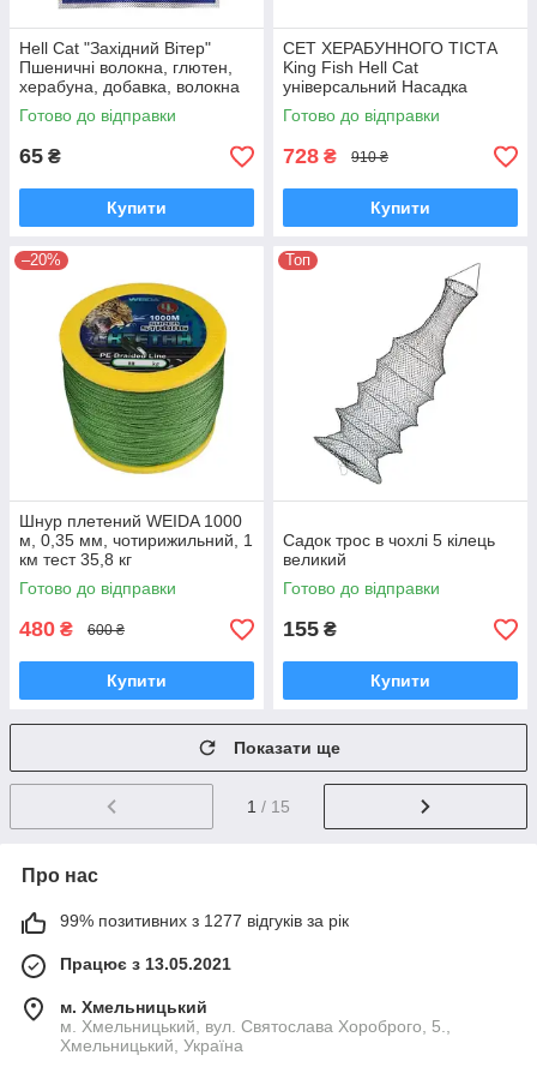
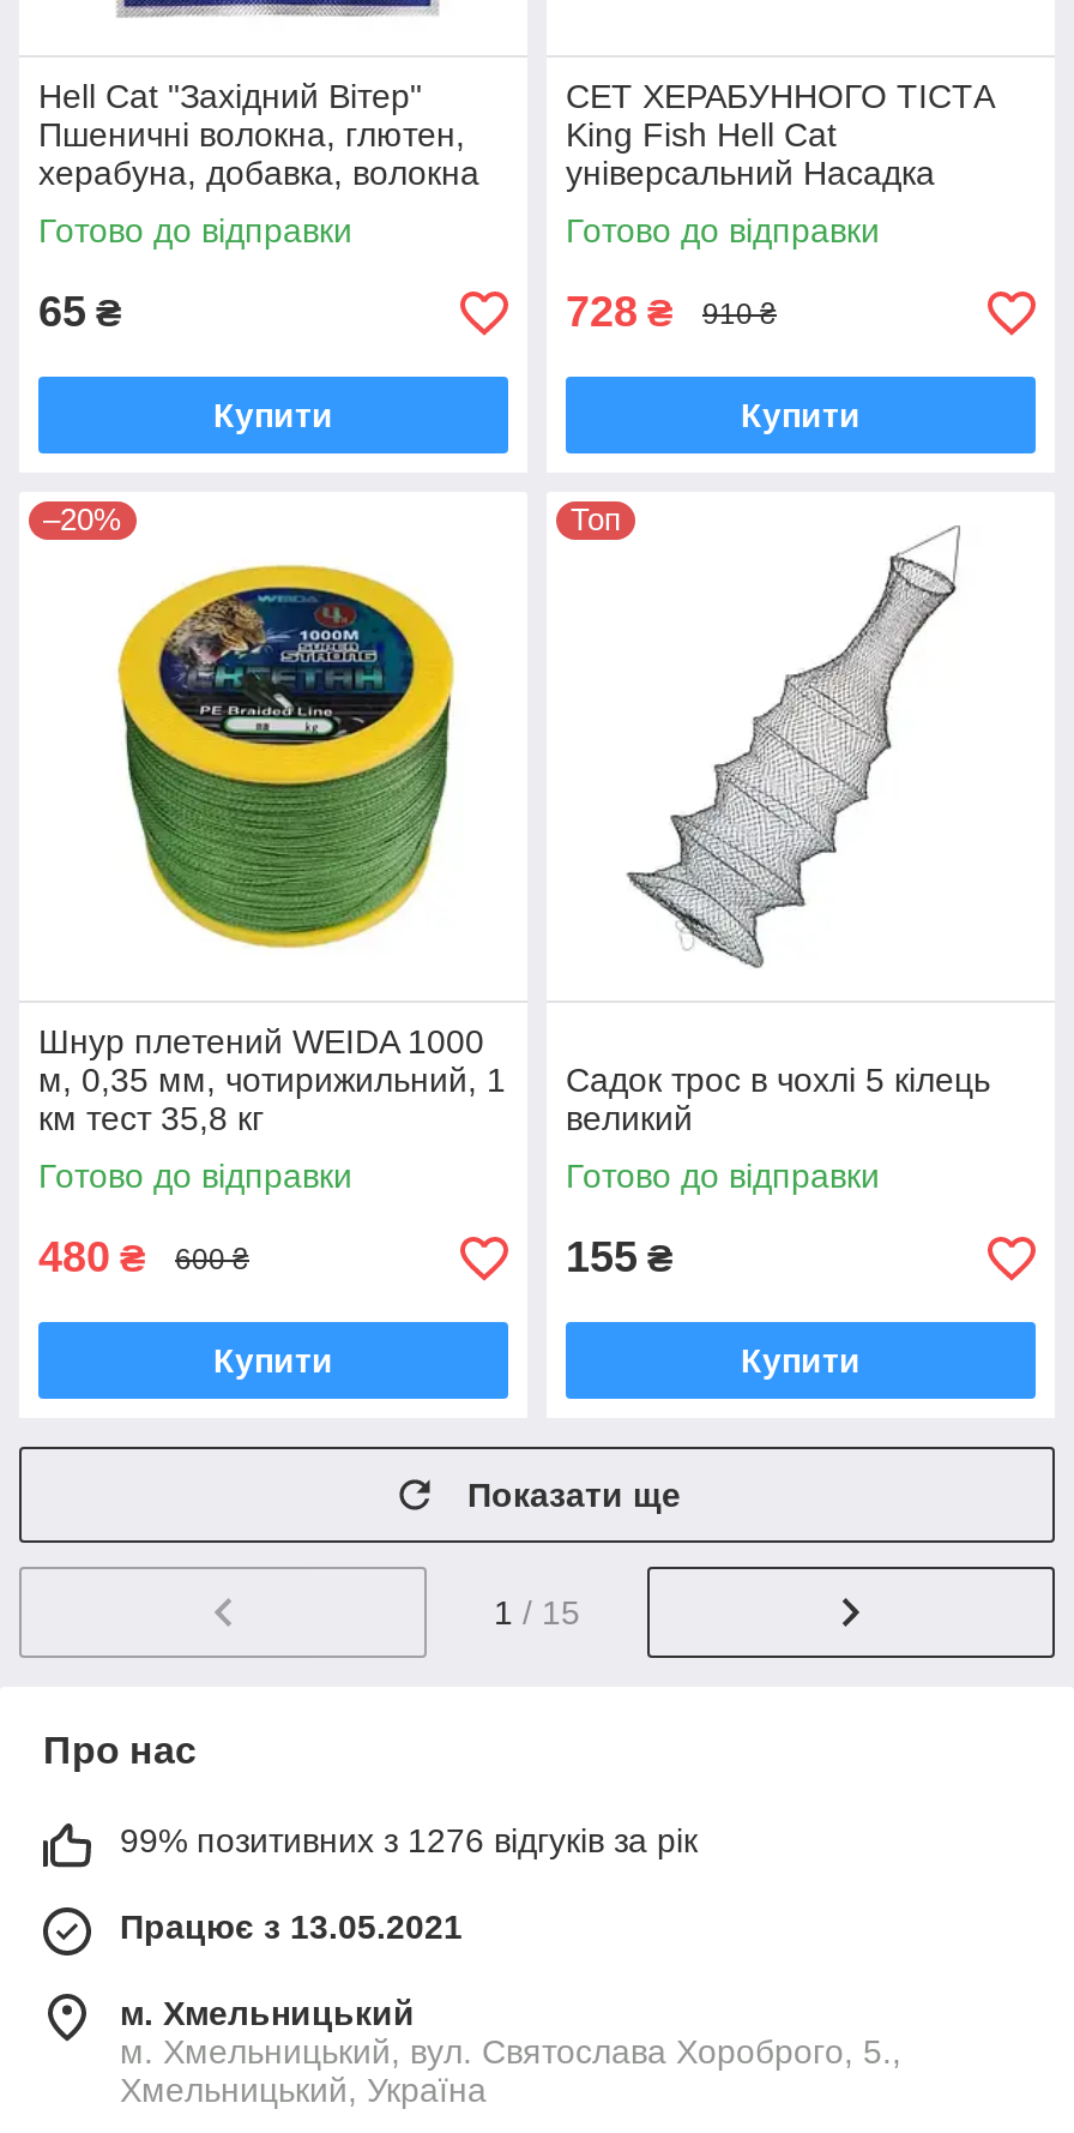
[60,911,349,931] 99% позитивних з 1277 відгуків за рік -> [120,1822,698,1860] 99% позитивних з 1276 відгуків за рік

